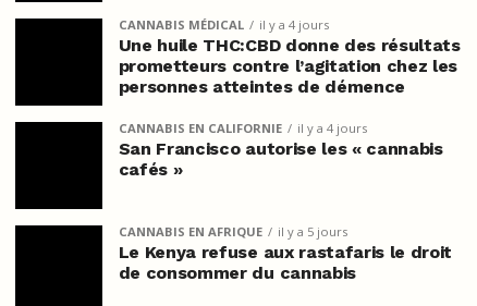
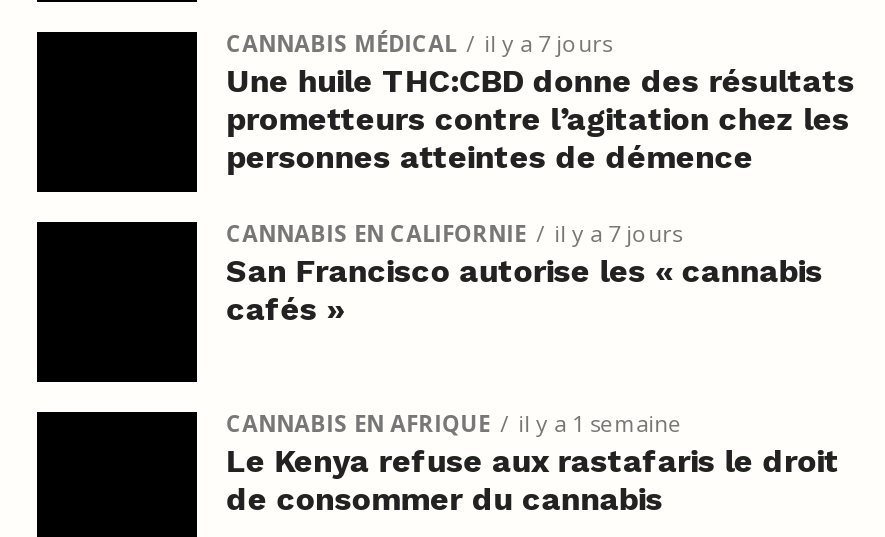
[118,16,329,32] CANNABIS MÉDICAL il y a 4 jours -> [226,27,612,57] CANNABIS MÉDICAL il y a 7 jours
[118,119,367,136] CANNABIS EN CALIFORNIE il y a 4 jours -> [226,217,682,247] CANNABIS EN CALIFORNIE il y a 7 jours
[118,223,347,239] CANNABIS EN AFRIQUE il y a 5 jours -> [226,407,682,437] CANNABIS EN AFRIQUE il y a 1 semaine

